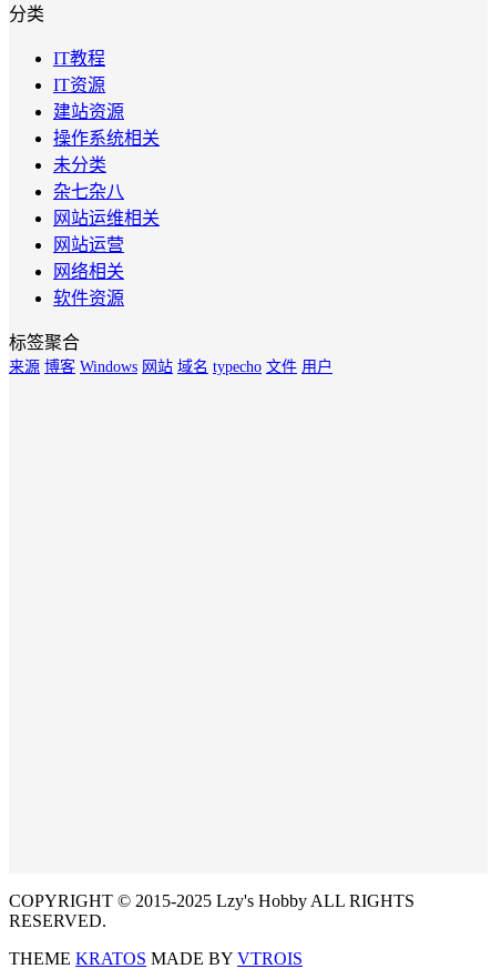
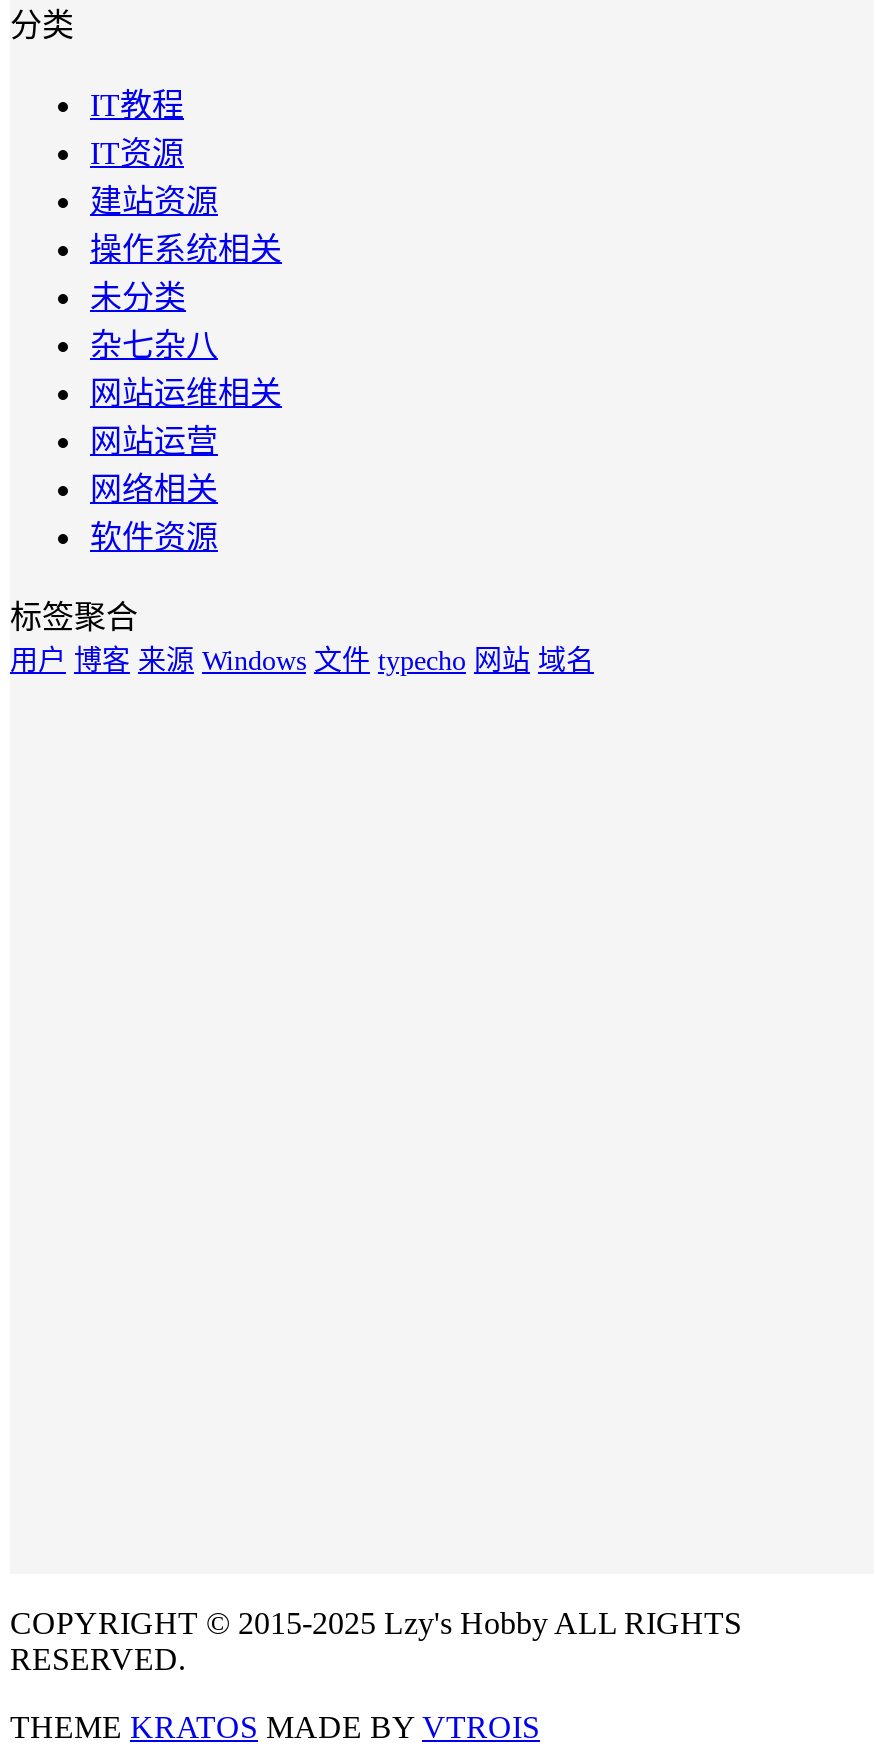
[9,359,333,375] 来源 博客 Windows 网站 域名 typecho 文件 用户 -> [10,646,594,676] 用户 博客 来源 Windows 文件 typecho 网站 域名

